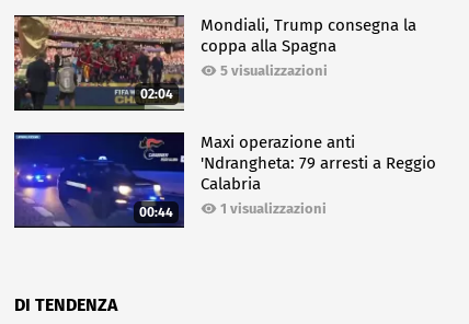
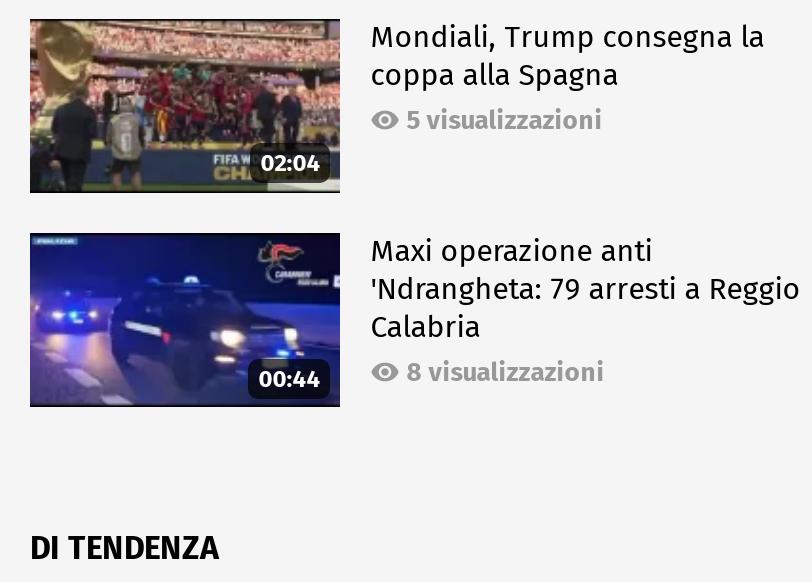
[220,201,327,217] 1 visualizzazioni -> [406,358,604,388] 8 visualizzazioni

